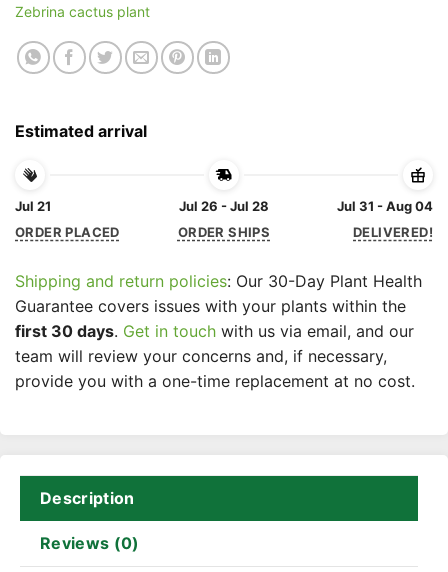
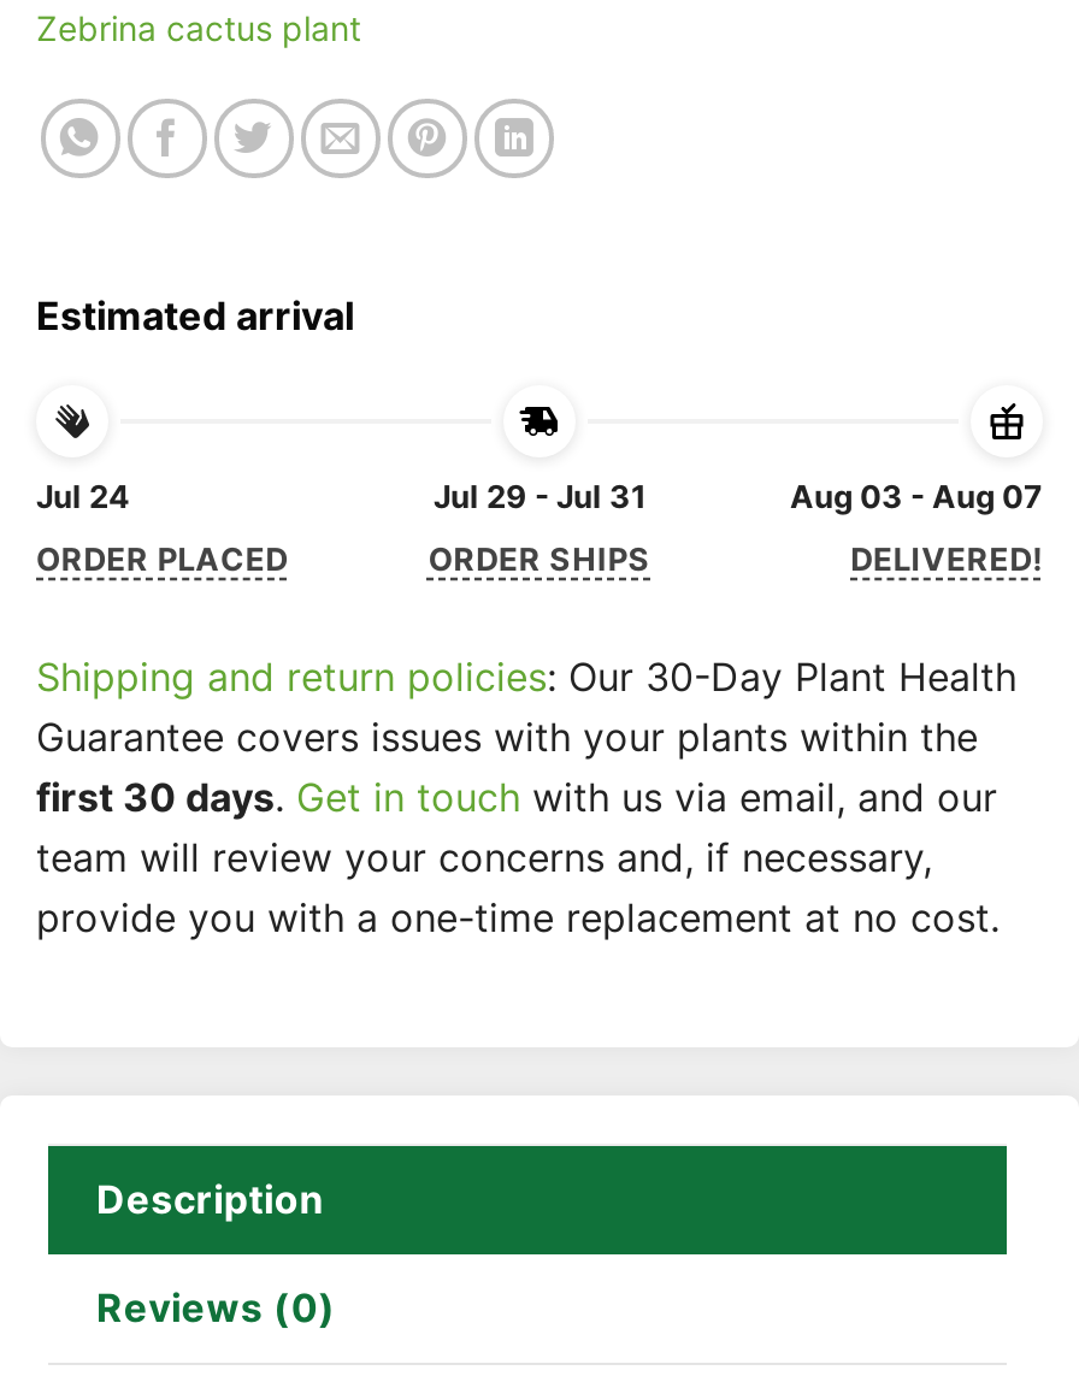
[15,198,51,214] Jul 21 -> [36,477,130,516] Jul 24
[179,198,269,214] Jul 26 - Jul 28 -> [434,477,645,516] Jul 29 - Jul 31
[337,198,433,214] Jul 31 - Aug 04 -> [790,477,1043,516] Aug 03 - Aug 07

